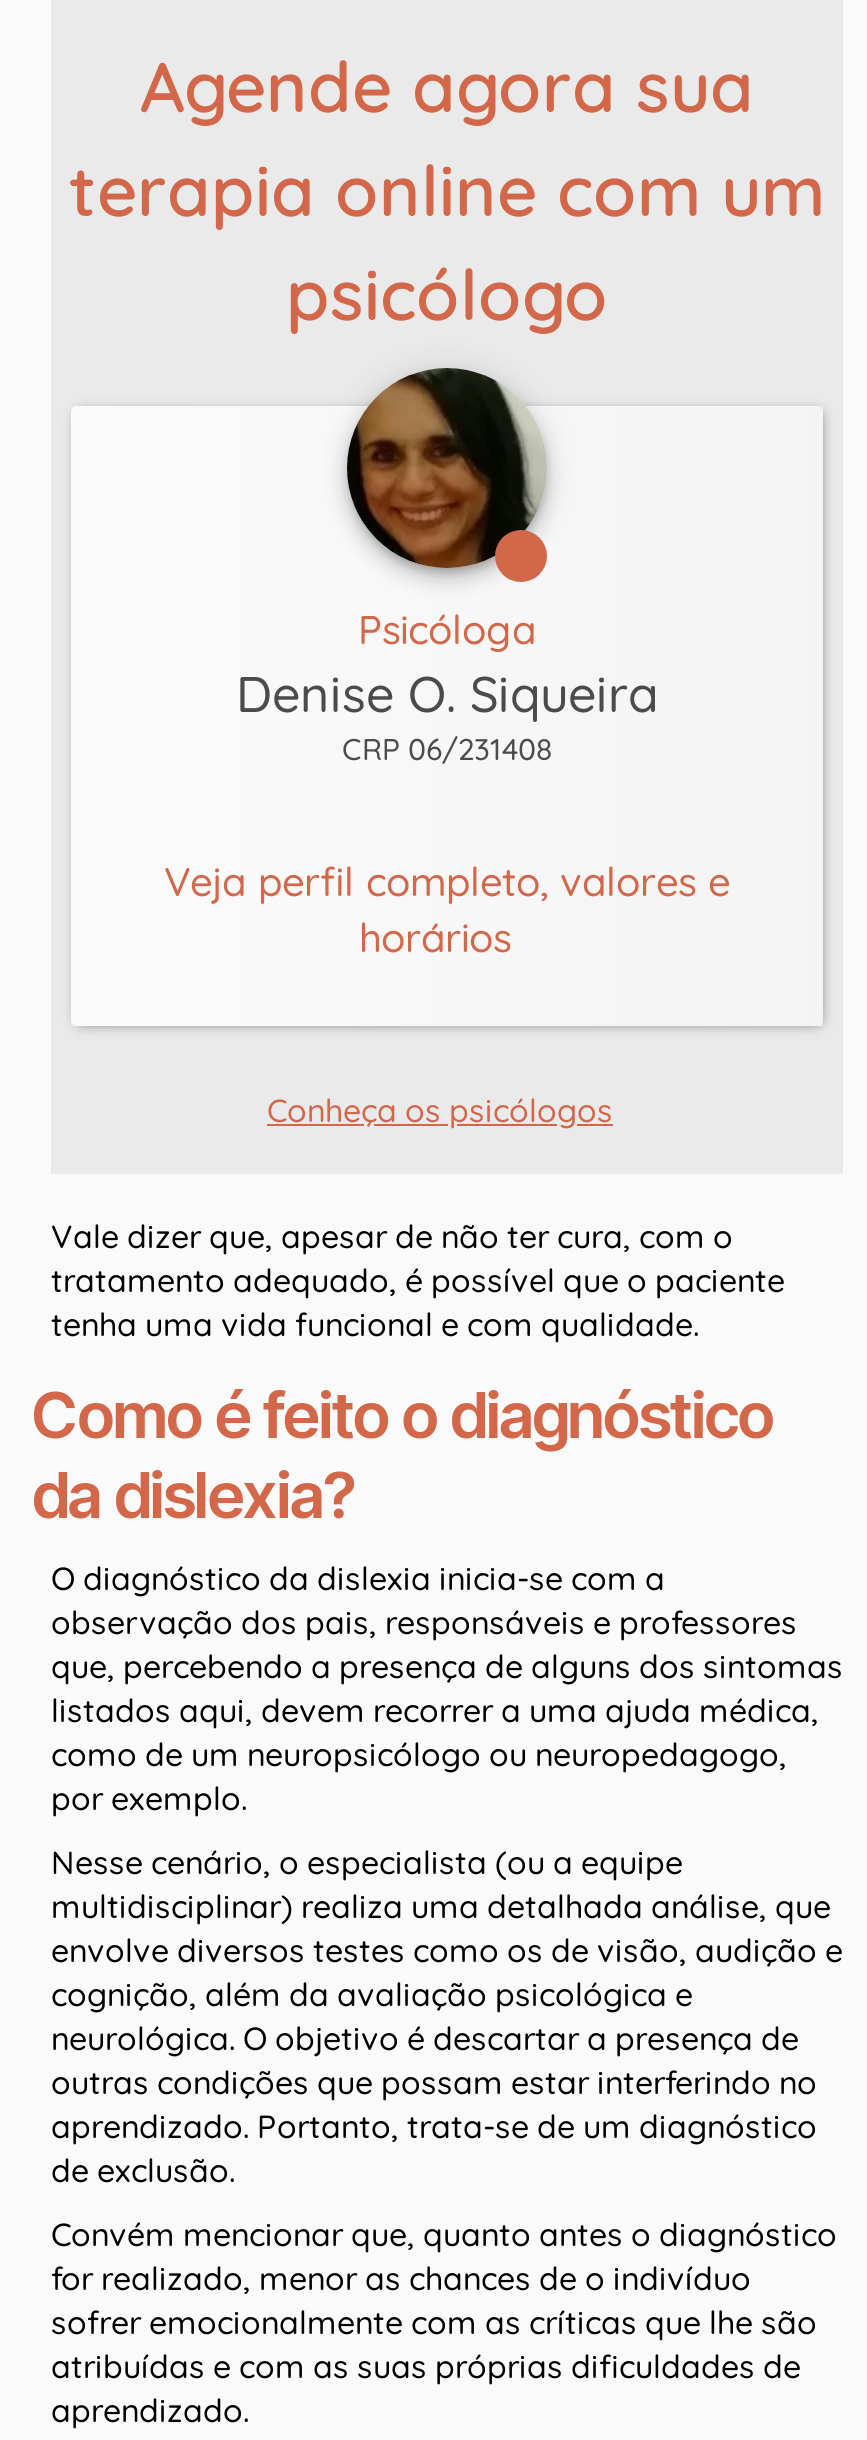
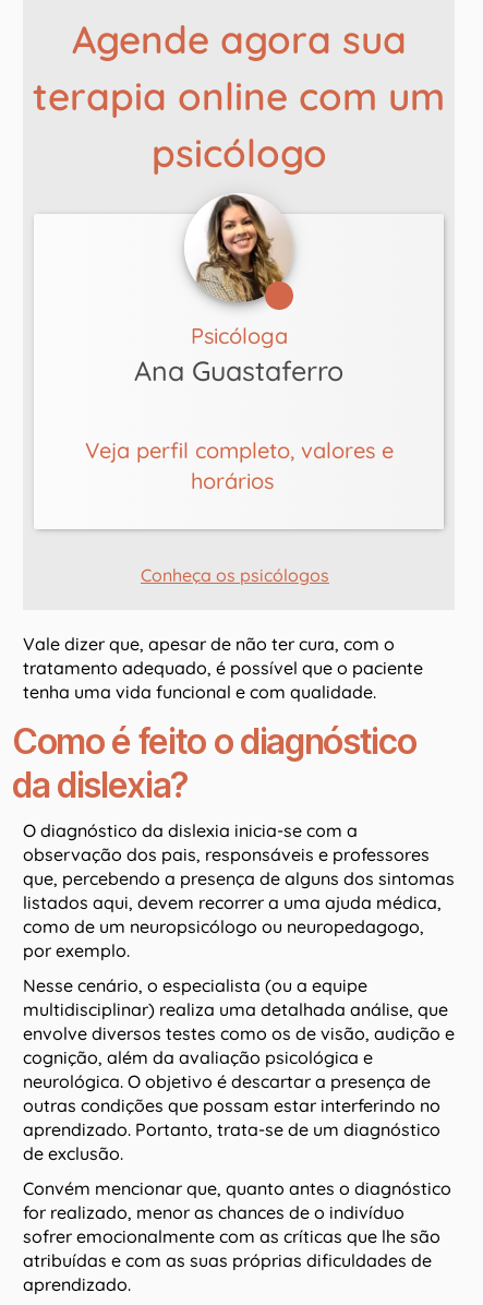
[345,366,543,568] [image] -> [184,193,292,301] [image]
[236,662,658,768] Denise O. Siqueira | CRP 06/231408 -> [134,354,343,387] Ana Guastaferro

